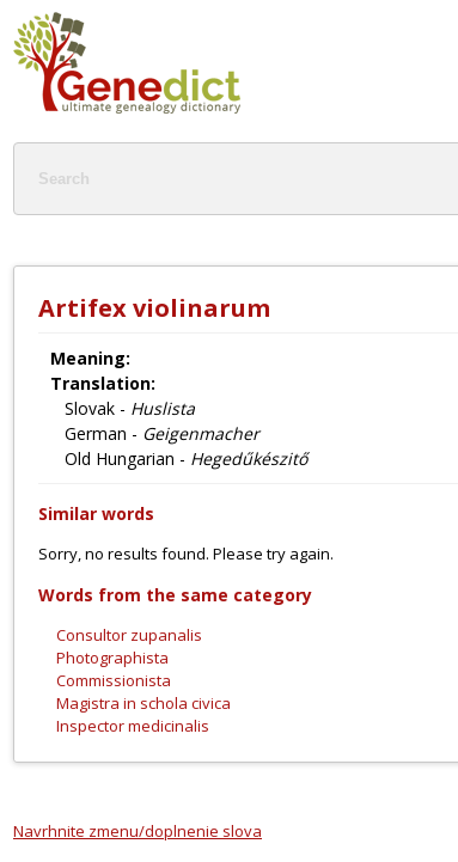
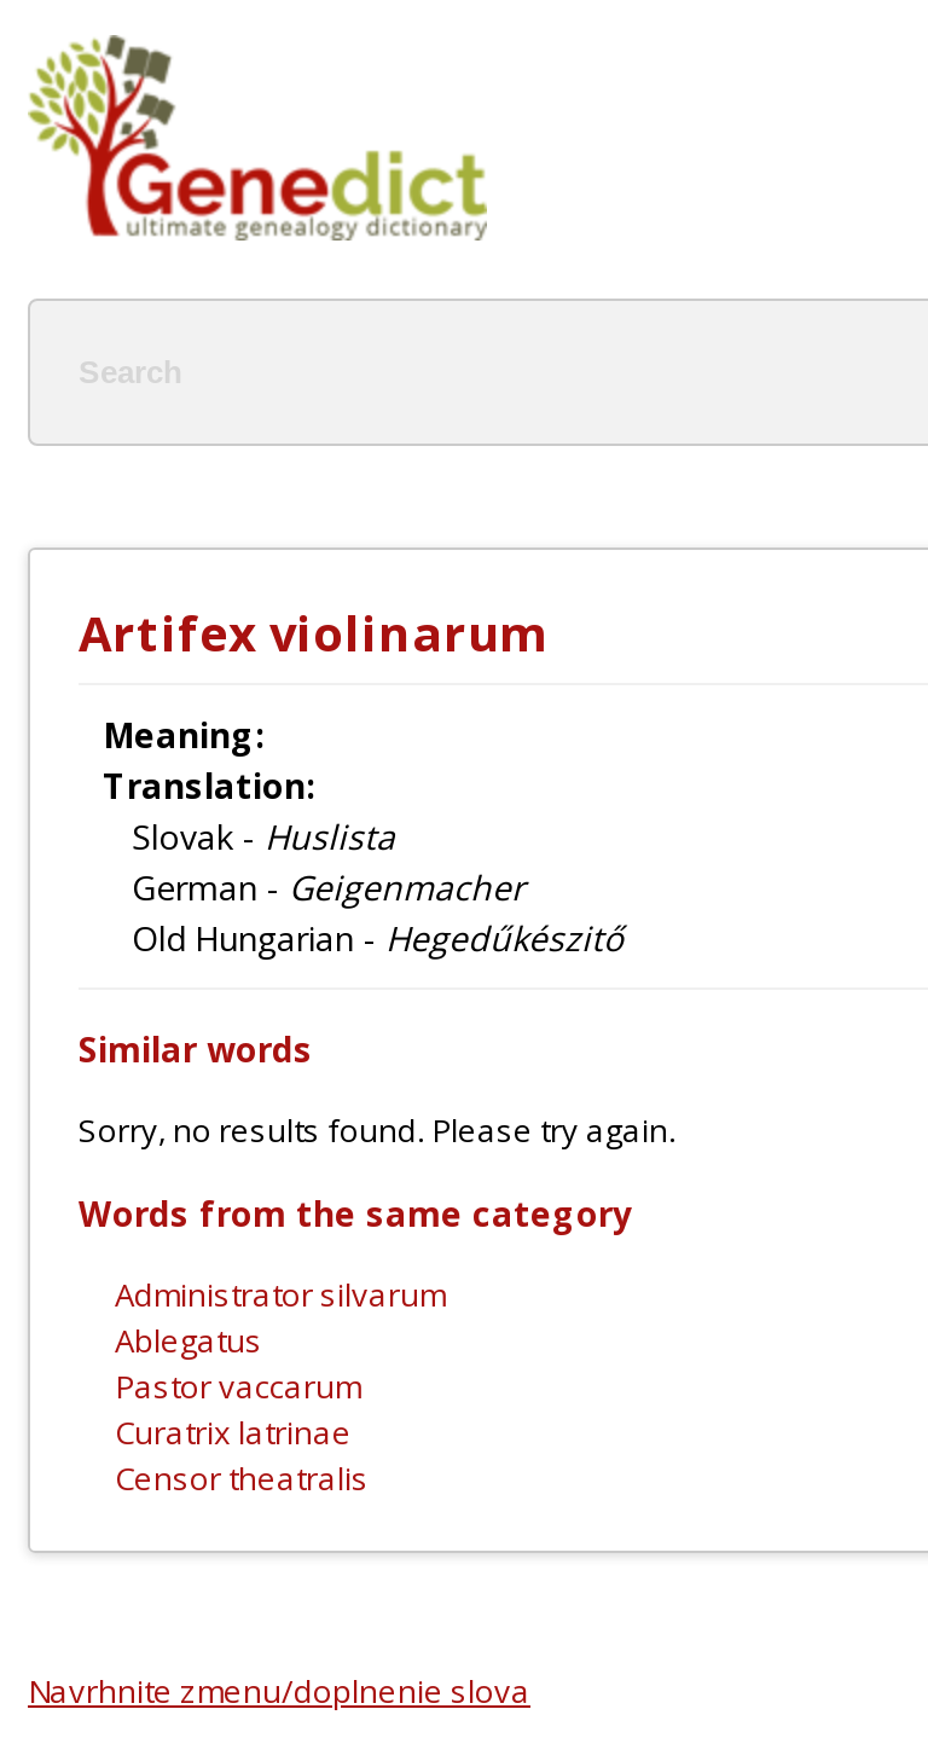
[56,624,231,736] Consultor zupanalis | Photographista | Commissionista | Magistra in schola civica | Inspector medicinalis -> [115,1273,446,1500] Administrator silvarum | Ablegatus | Pastor vaccarum | Curatrix latrinae | Censor theatralis

